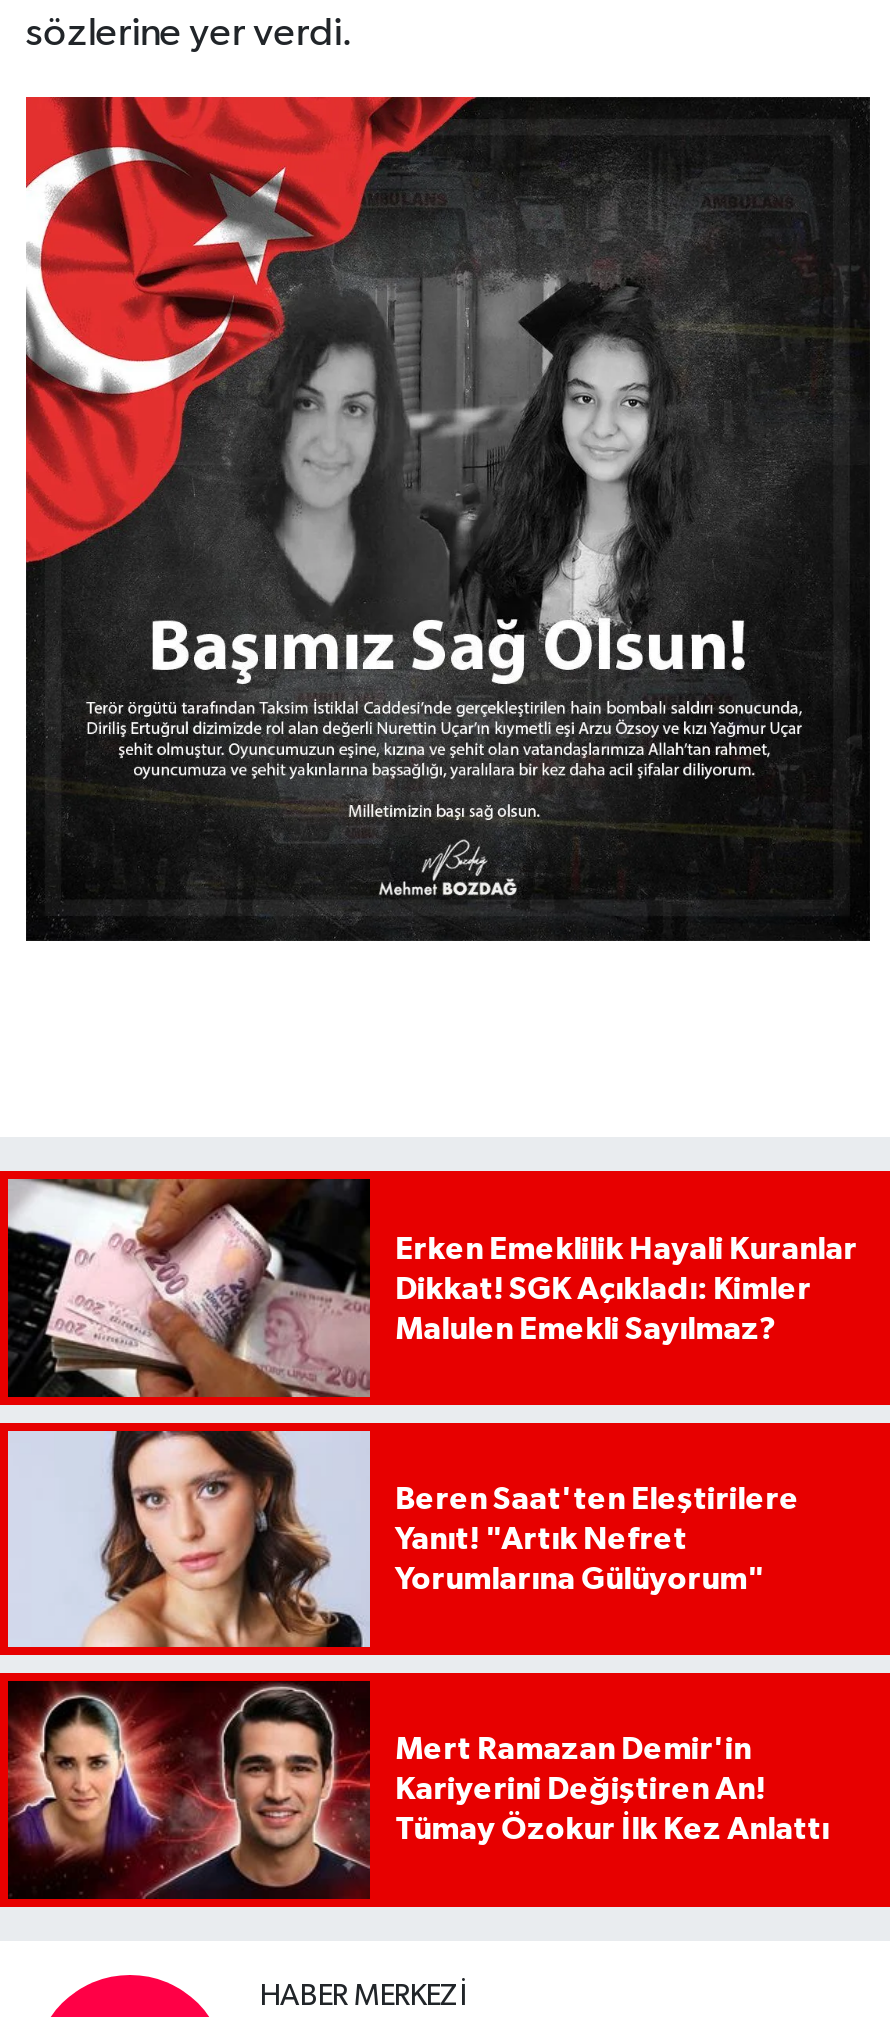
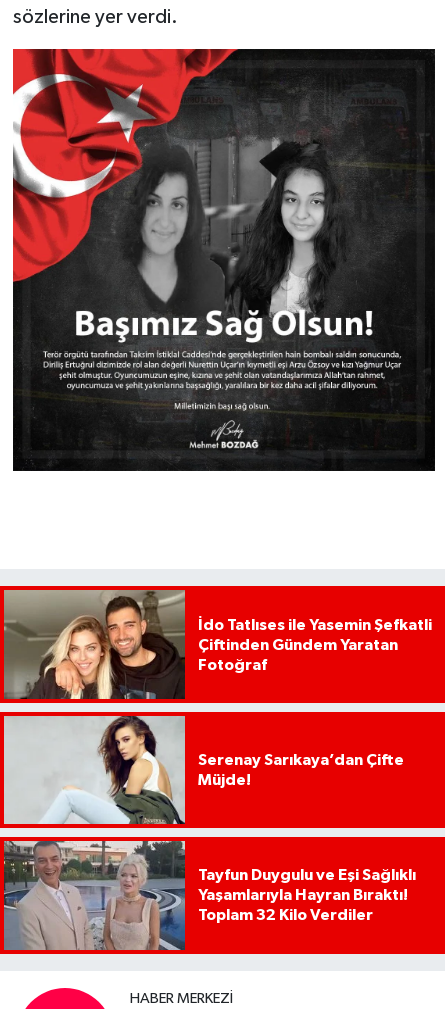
[6,1177,857,1399] [image] | Erken Emeklilik Hayali Kuranlar | Dikkat! SGK Açıkladı: Kimler | Malulen Emekli Sayılmaz? -> [3,589,432,700] [image] | İdo Tatlıses ile Yasemin Şefkatli | Çiftinden Gündem Yaratan | Fotoğraf
[12,1429,799,1649] [image] | Beren Saat'ten Eleştirilere | Yanıt! "Artık Nefret | Yorumlarına Gülüyorum" -> [7,715,404,825] [image] | Serenay Sarıkaya’dan Çifte | Müjde!
[6,1679,829,1901] [image] | Mert Ramazan Demir'in | Kariyerini Değiştiren An! | Tümay Özokur İlk Kez Anlattı -> [3,840,416,951] [image] | Tayfun Duygulu ve Eşi Sağlıklı | Yaşamlarıyla Hayran Bıraktı! | Toplam 32 Kilo Verdiler

